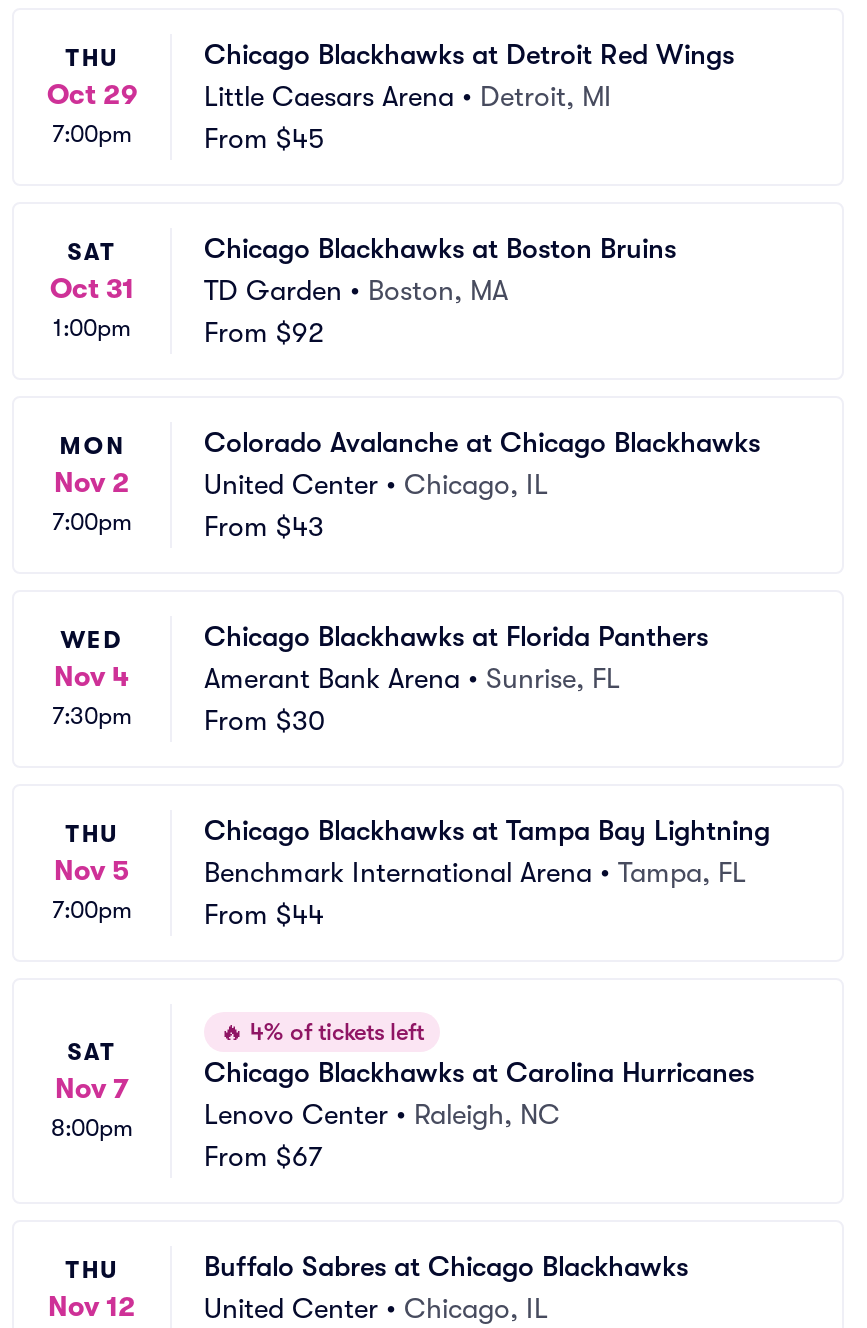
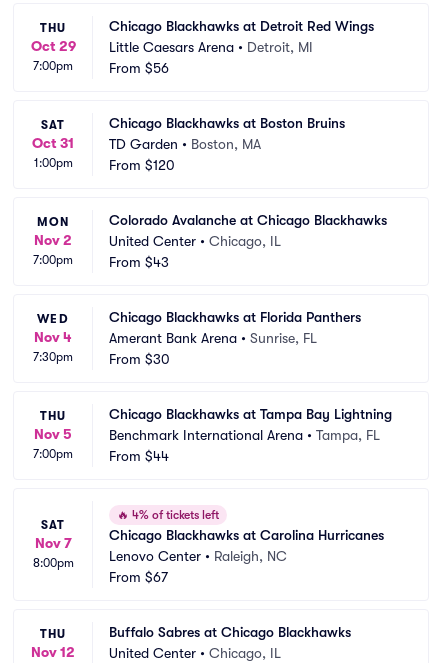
[204,122,324,154] From $45 -> [109,60,169,76] From $56
[204,316,324,348] From $92 -> [109,157,175,173] From $120

